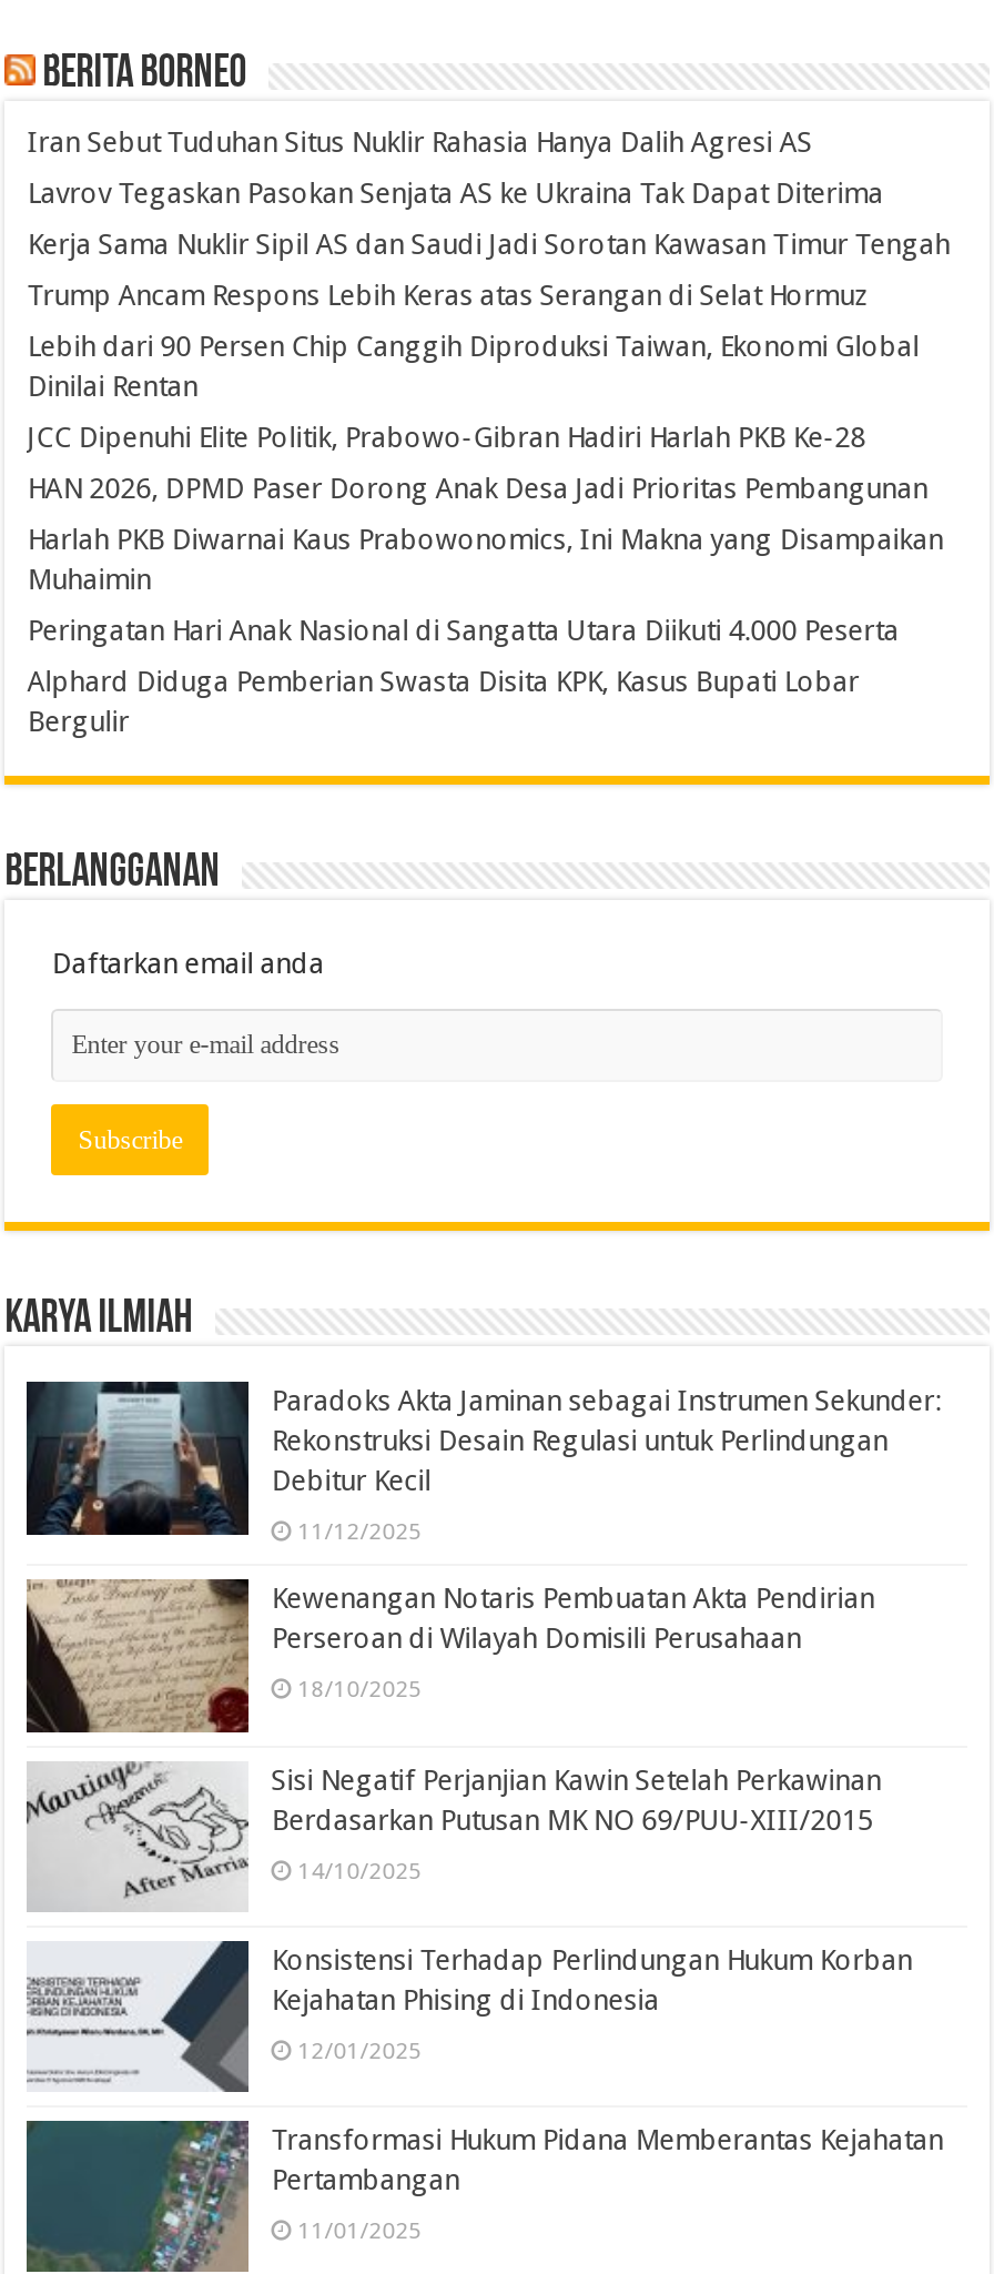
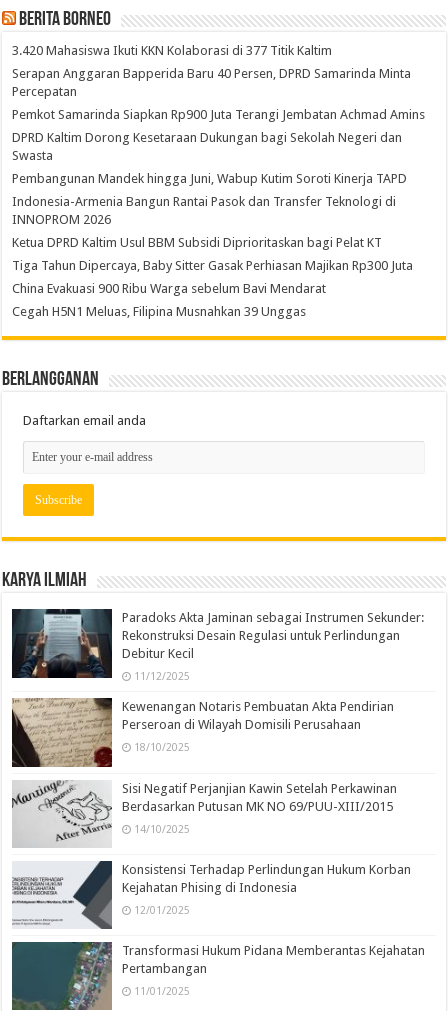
[27,126,813,160] Iran Sebut Tuduhan Situs Nuklir Rahasia Hanya Dalih Agresi AS -> [12,43,332,58] 3.420 Mahasiswa Ikuti KKN Kolaborasi di 377 Titik Kaltim
[27,177,884,211] Lavrov Tegaskan Pasokan Senjata AS ke Ukraina Tak Dapat Diterima -> [12,66,411,99] Serapan Anggaran Bapperida Baru 40 Persen, DPRD Samarinda Minta | Percepatan
[27,228,950,262] Kerja Sama Nuklir Sipil AS dan Saudi Jadi Sorotan Kawasan Timur Tengah -> [12,107,425,122] Pemkot Samarinda Siapkan Rp900 Juta Terangi Jembatan Achmad Amins
[27,279,868,313] Trump Ancam Respons Lebih Keras atas Serangan di Selat Hormuz -> [12,130,402,163] DPRD Kaltim Dorong Kesetaraan Dukungan bagi Sekolah Negeri dan | Swasta
[27,331,919,404] Lebih dari 90 Persen Chip Canggih Diproduksi Taiwan, Ekonomi Global | Dinilai Rentan -> [12,171,407,186] Pembangunan Mandek hingga Juni, Wabup Kutim Soroti Kinerja TAPD
[27,422,866,455] JCC Dipenuhi Elite Politik, Prabowo-Gibran Hadiri Harlah PKB Ke-28 -> [12,194,396,227] Indonesia-Armenia Bangun Rantai Pasok dan Transfer Teknologi di | INNOPROM 2026
[27,473,928,506] HAN 2026, DPMD Paser Dorong Anak Desa Jadi Prioritas Pembangunan -> [12,235,382,250] Ketua DPRD Kaltim Usul BBM Subsidi Diprioritaskan bagi Pelat KT
[27,524,943,597] Harlah PKB Diwarnai Kaus Prabowonomics, Ini Makna yang Disampaikan | Muhaimin -> [12,258,413,273] Tiga Tahun Dipercaya, Baby Sitter Gasak Perhiasan Majikan Rp300 Juta
[27,615,899,648] Peringatan Hari Anak Nasional di Sangatta Utara Diikuti 4.000 Peserta -> [12,281,326,296] China Evakuasi 900 Ribu Warga sebelum Bavi Mendarat
[27,666,859,739] Alphard Diduga Pemberian Swasta Disita KPK, Kasus Bupati Lobar | Bergulir -> [12,304,306,319] Cegah H5N1 Meluas, Filipina Musnahkan 39 Unggas

